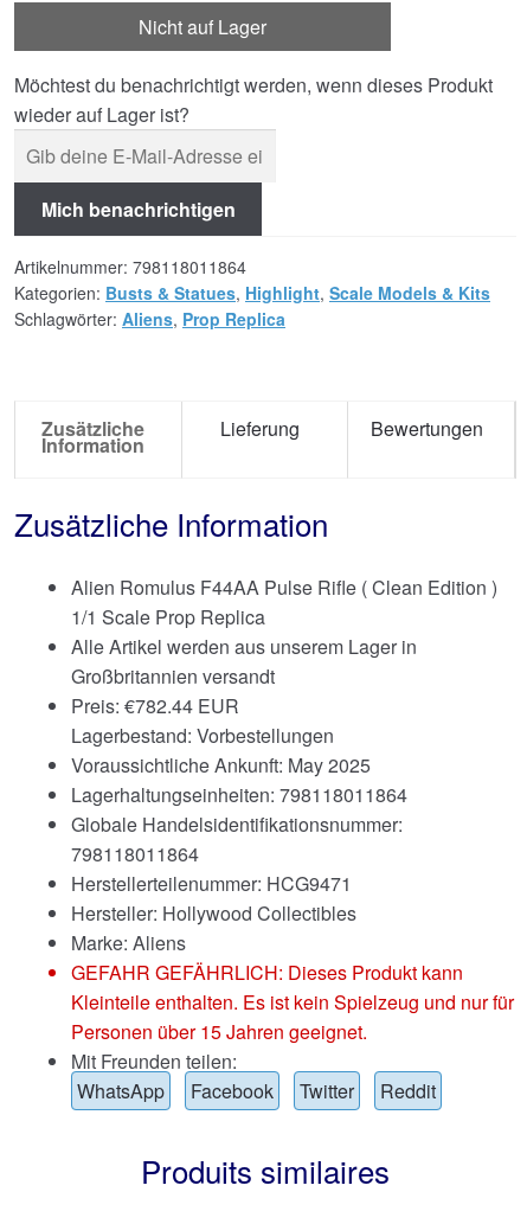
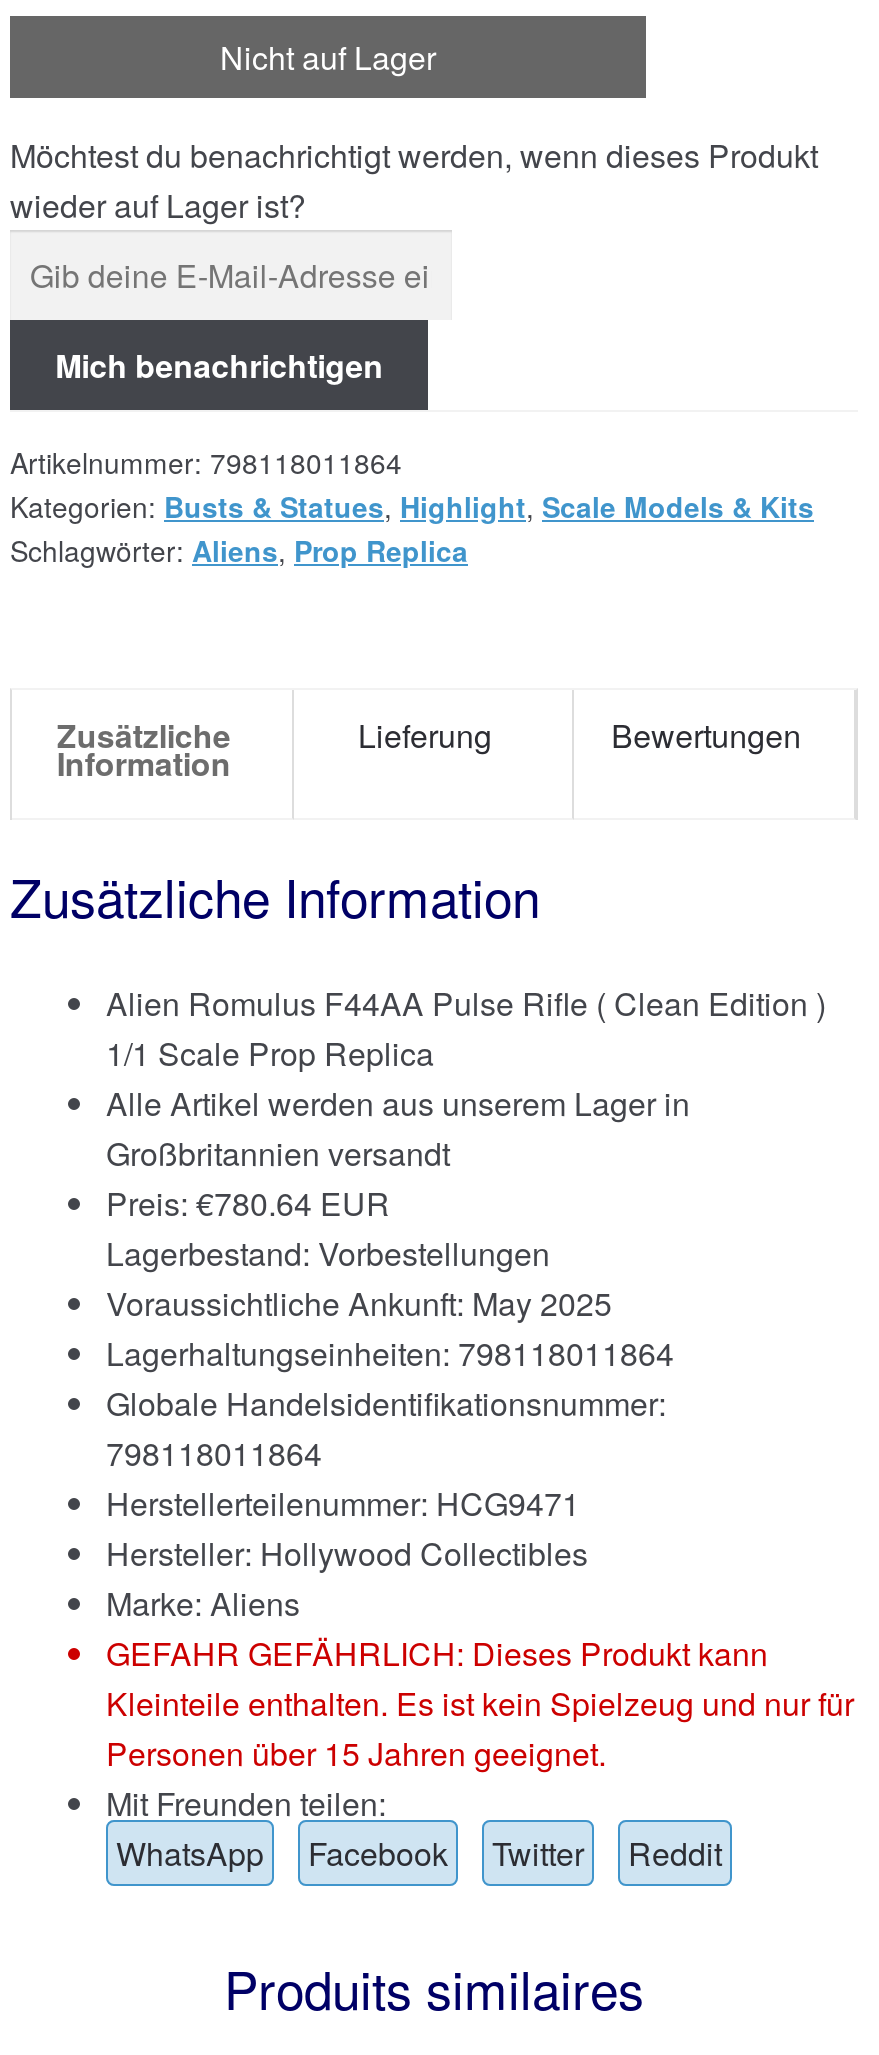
[71,692,239,720] Preis: €782.44 EUR -> [106,1181,390,1227] Preis: €780.64 EUR

